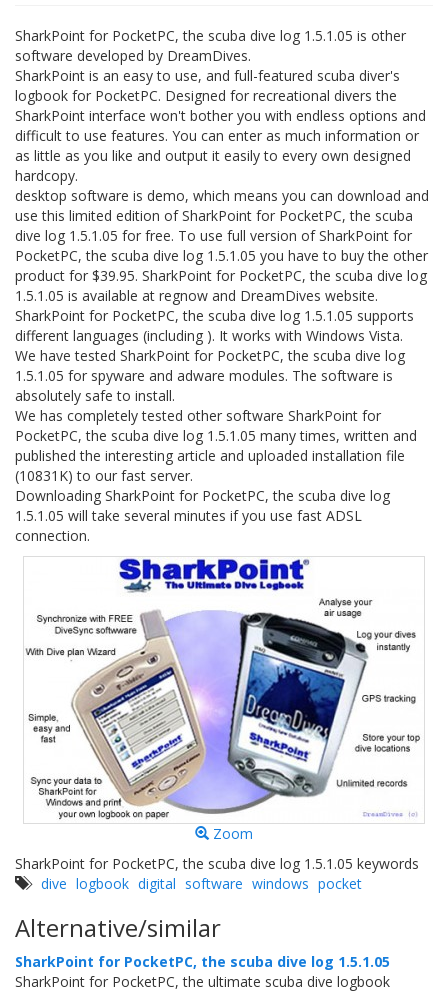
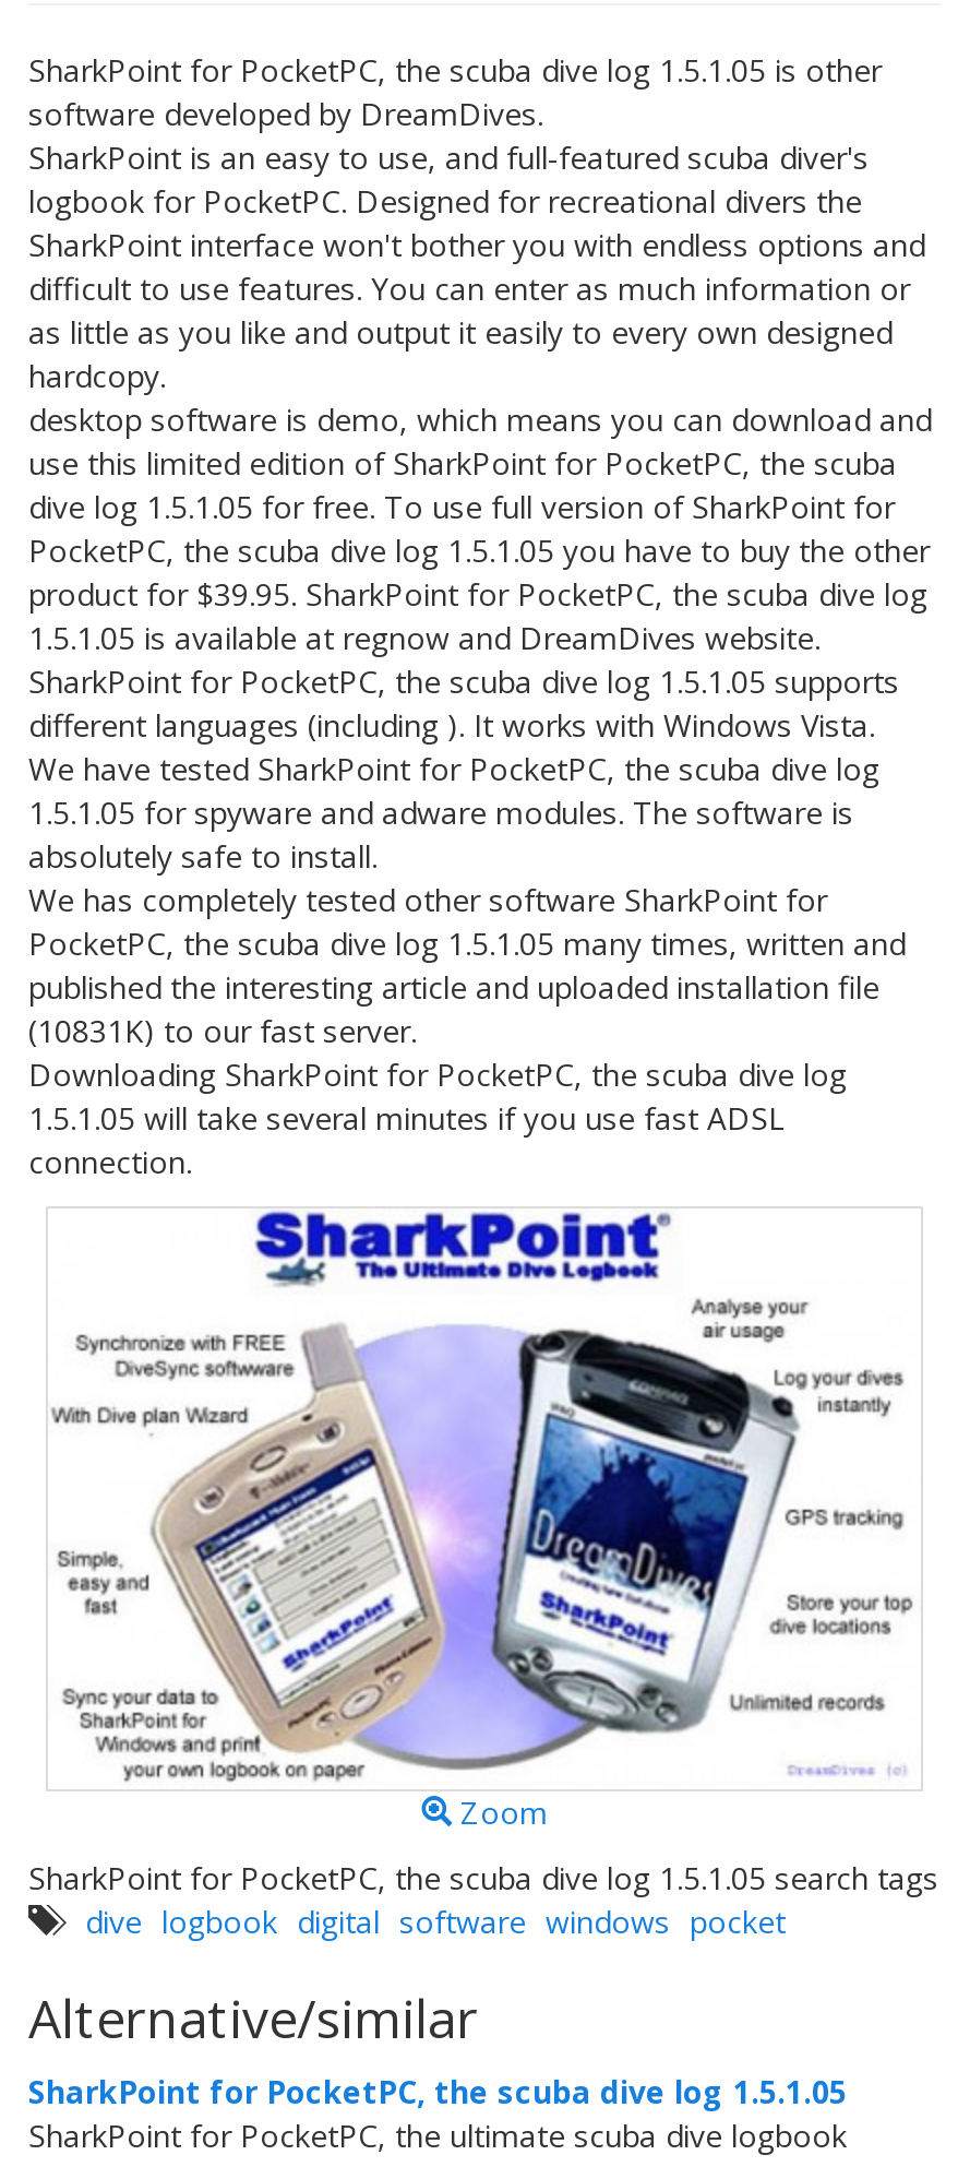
[15,854,419,873] SharkPoint for PocketPC, the scuba dive log 1.5.1.05 keywords -> [28,1857,938,1898] SharkPoint for PocketPC, the scuba dive log 1.5.1.05 search tags

